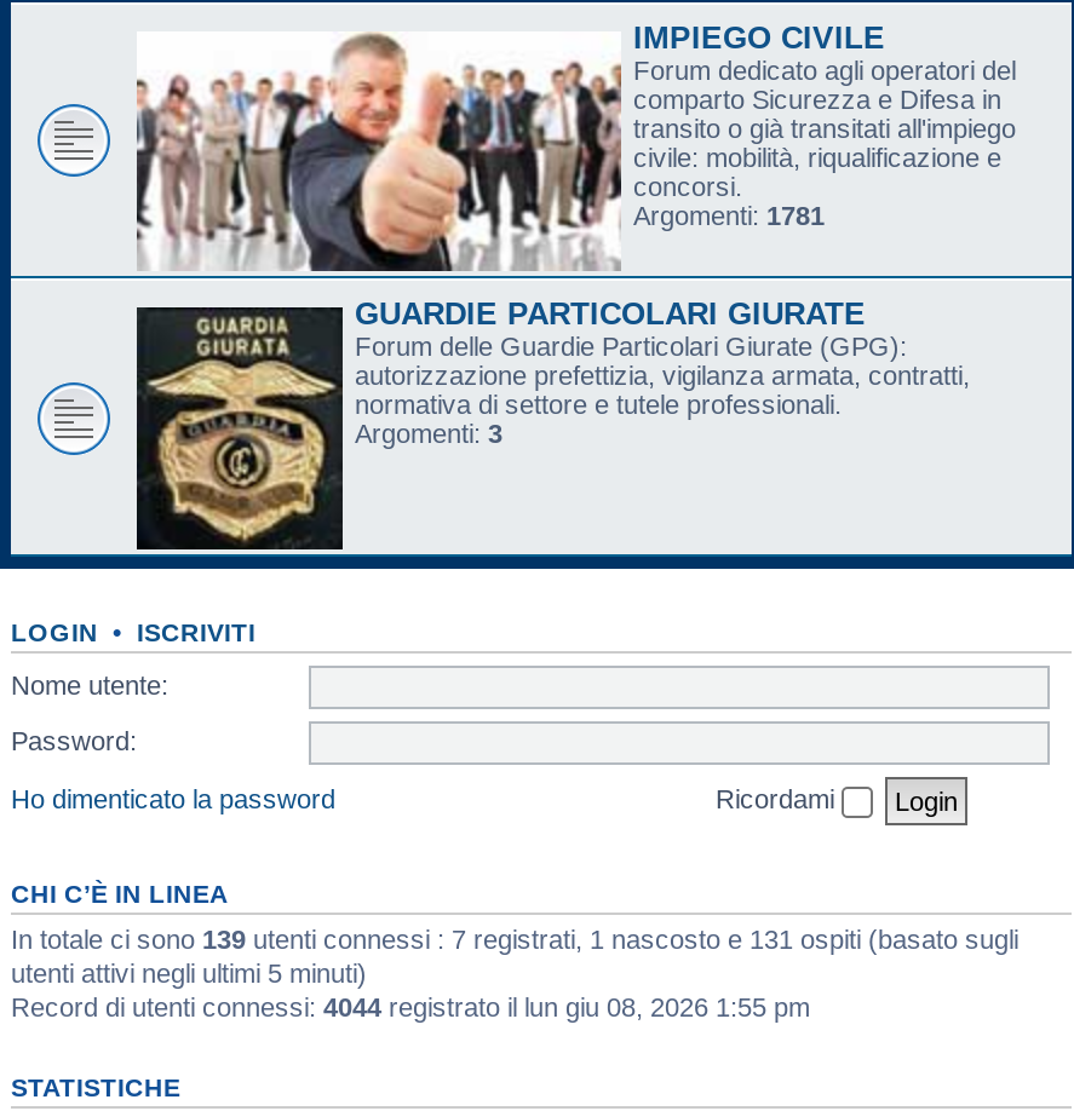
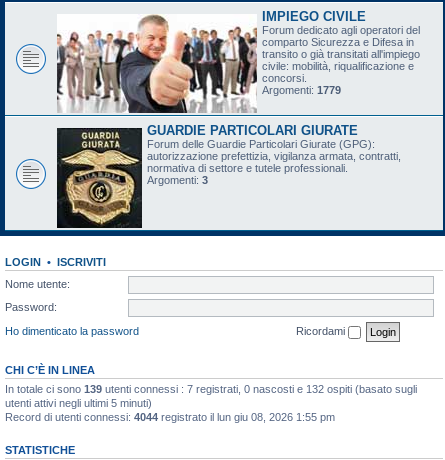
[633,201,825,230] Argomenti: 1781 -> [262,84,341,96] Argomenti: 1779
[11,924,1018,953] In totale ci sono 139 utenti connessi : 7 registrati, 1 nascosto e 131 ospiti (basato sugli -> [5,383,417,395] In totale ci sono 139 utenti connessi : 7 registrati, 0 nascosti e 132 ospiti (basato sugli

